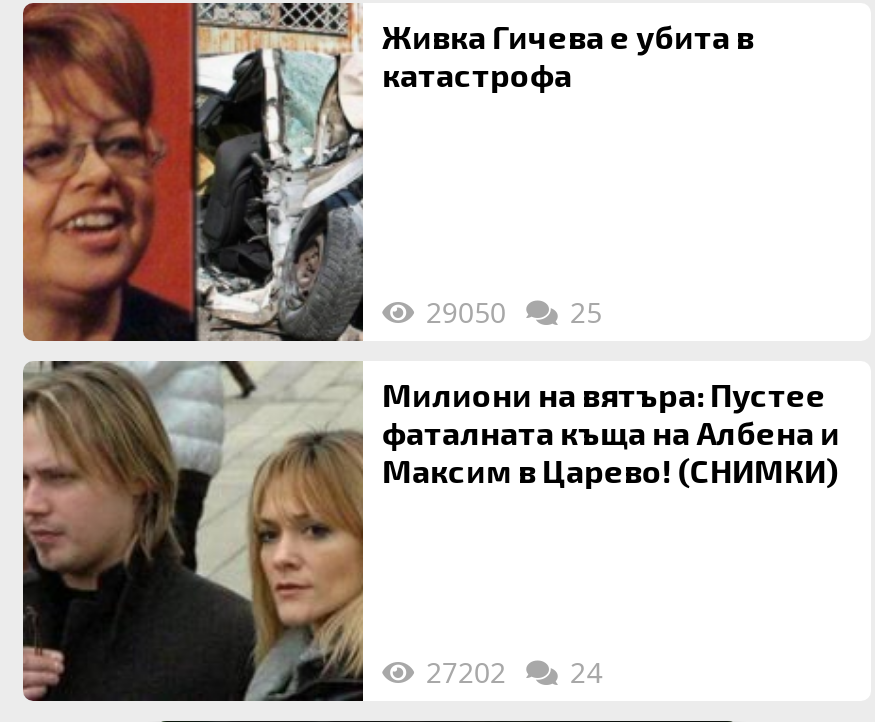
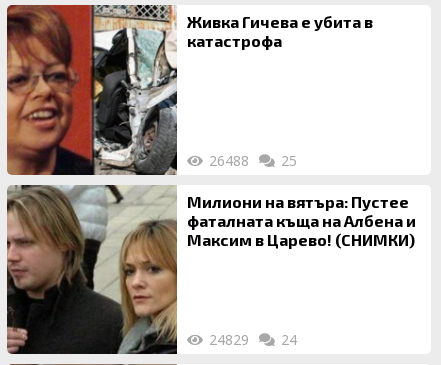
[418,294,602,332] 29050 25 -> [205,151,297,170] 26488 25
[418,653,602,691] 27202 24 -> [205,330,297,349] 24829 24

